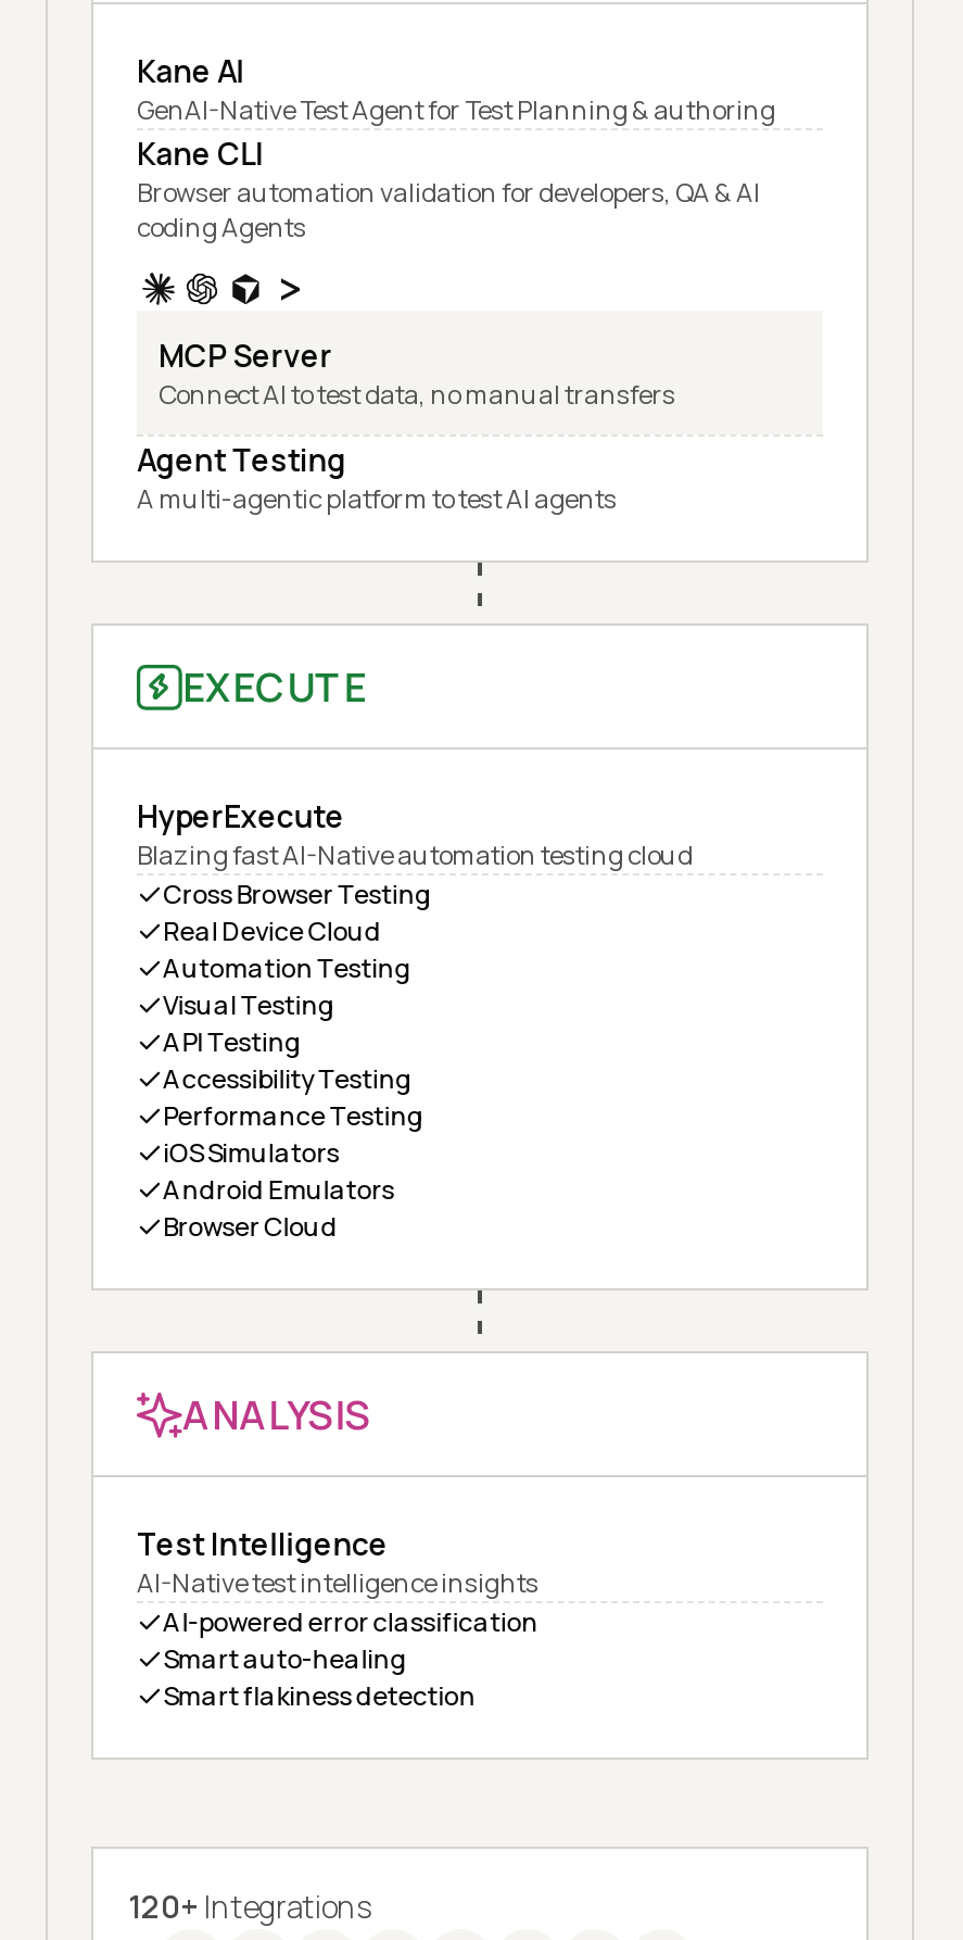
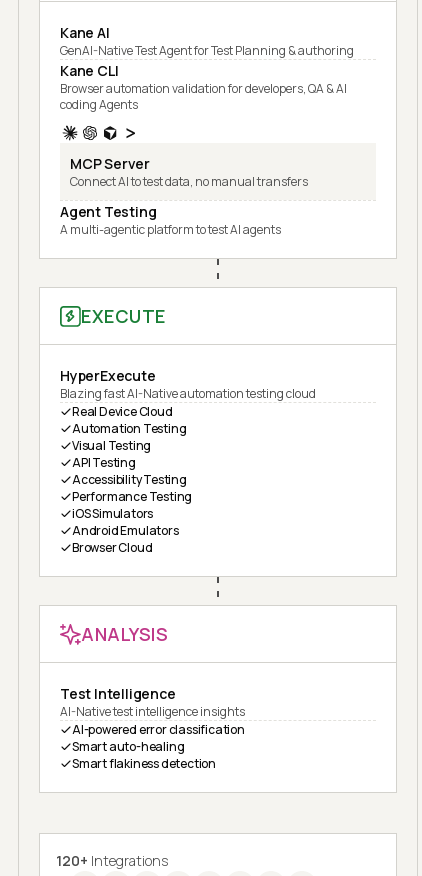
[163,876,432,913] Cross Browser Testing -> none

